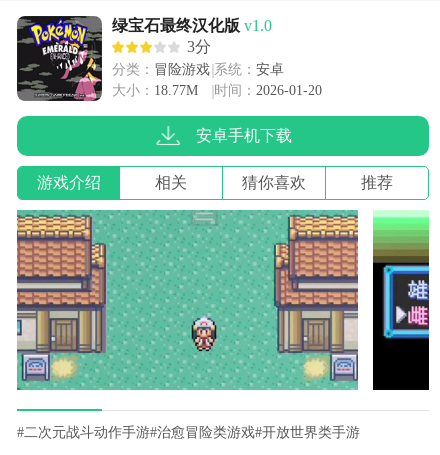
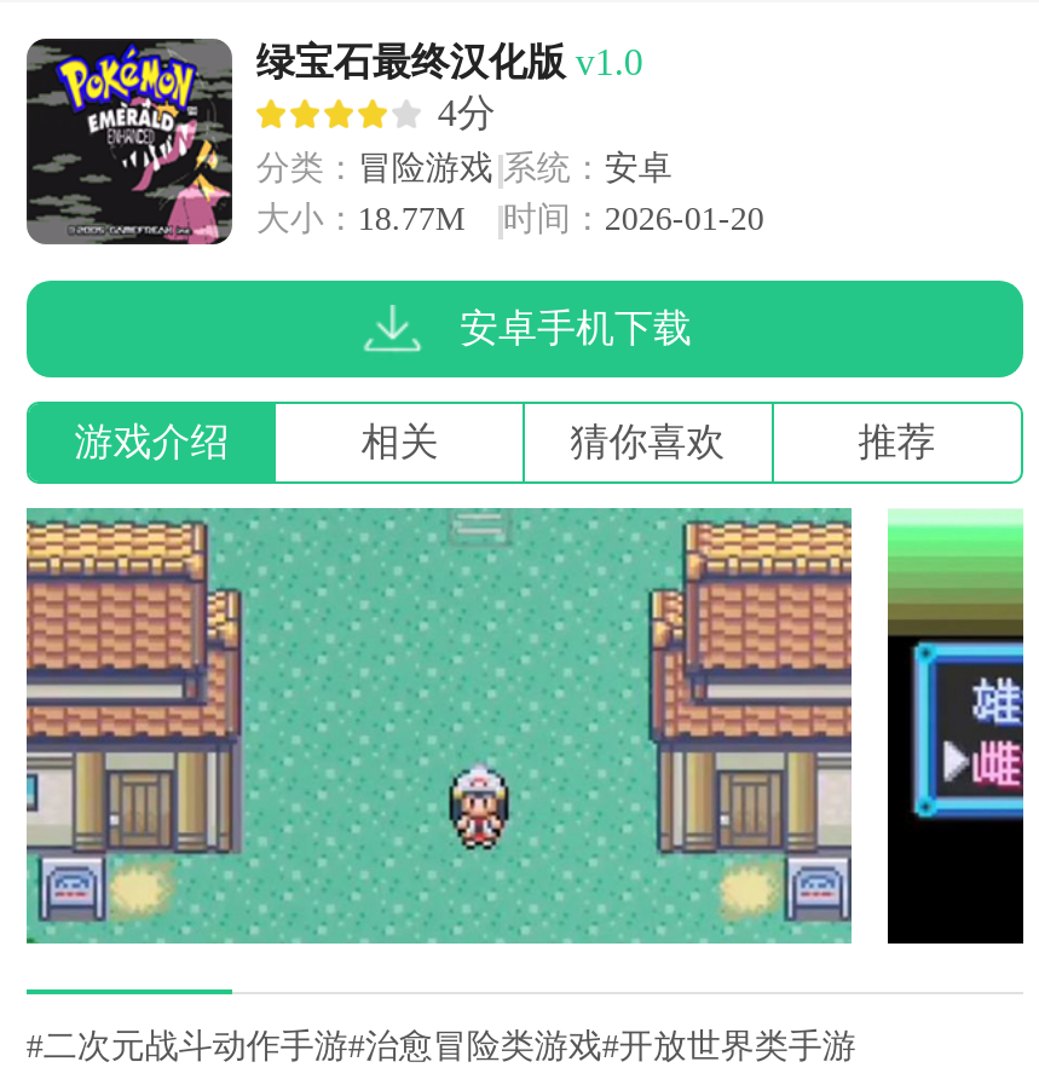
[187,38,211,55] 3分 -> [438,92,496,133] 4分

